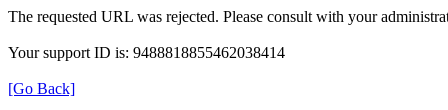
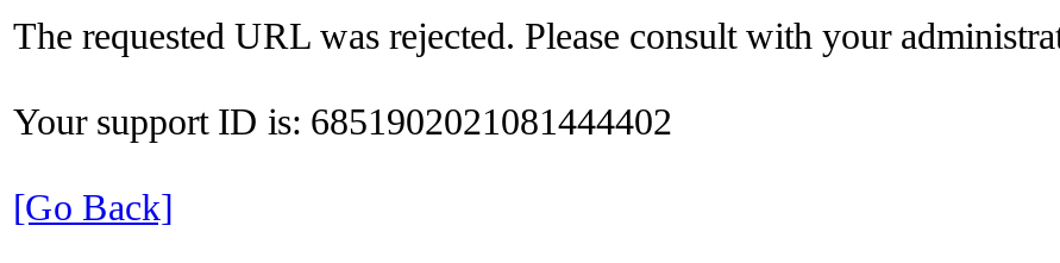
[8,44,285,61] Your support ID is: 9488818855462038414 -> [13,101,672,142] Your support ID is: 6851902021081444402

